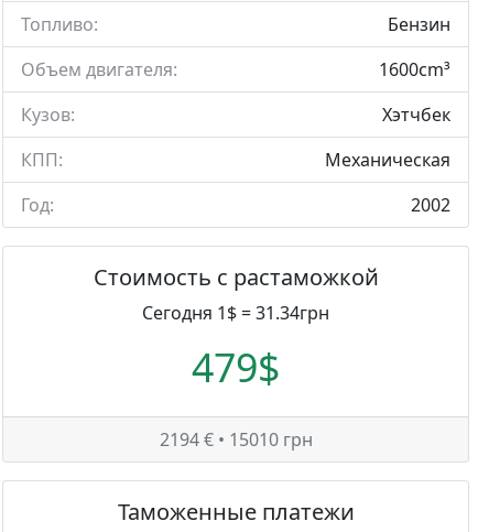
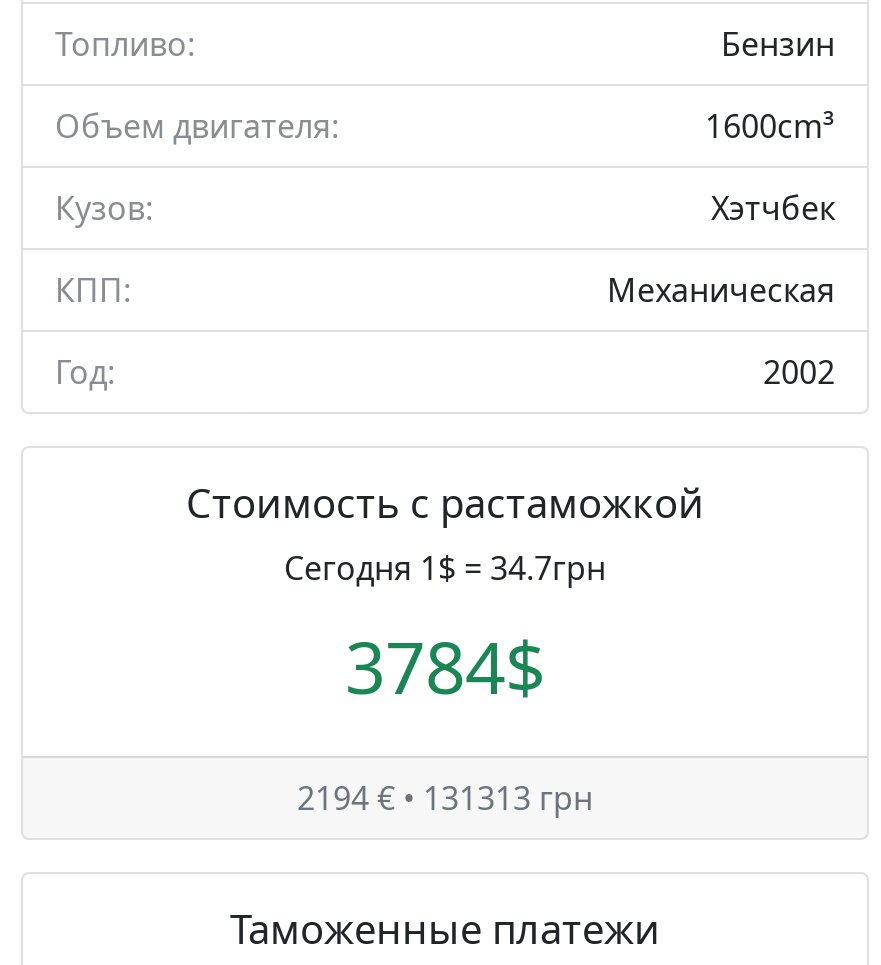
[142,301,329,325] Сегодня 1$ = 31.34грн -> [284,546,606,590] Сегодня 1$ = 34.7грн
[192,340,280,393] 479$ -> [345,618,545,714] 3784$
[159,427,312,452] 2194 € • 15010 грн -> [297,776,593,820] 2194 € • 131313 грн

